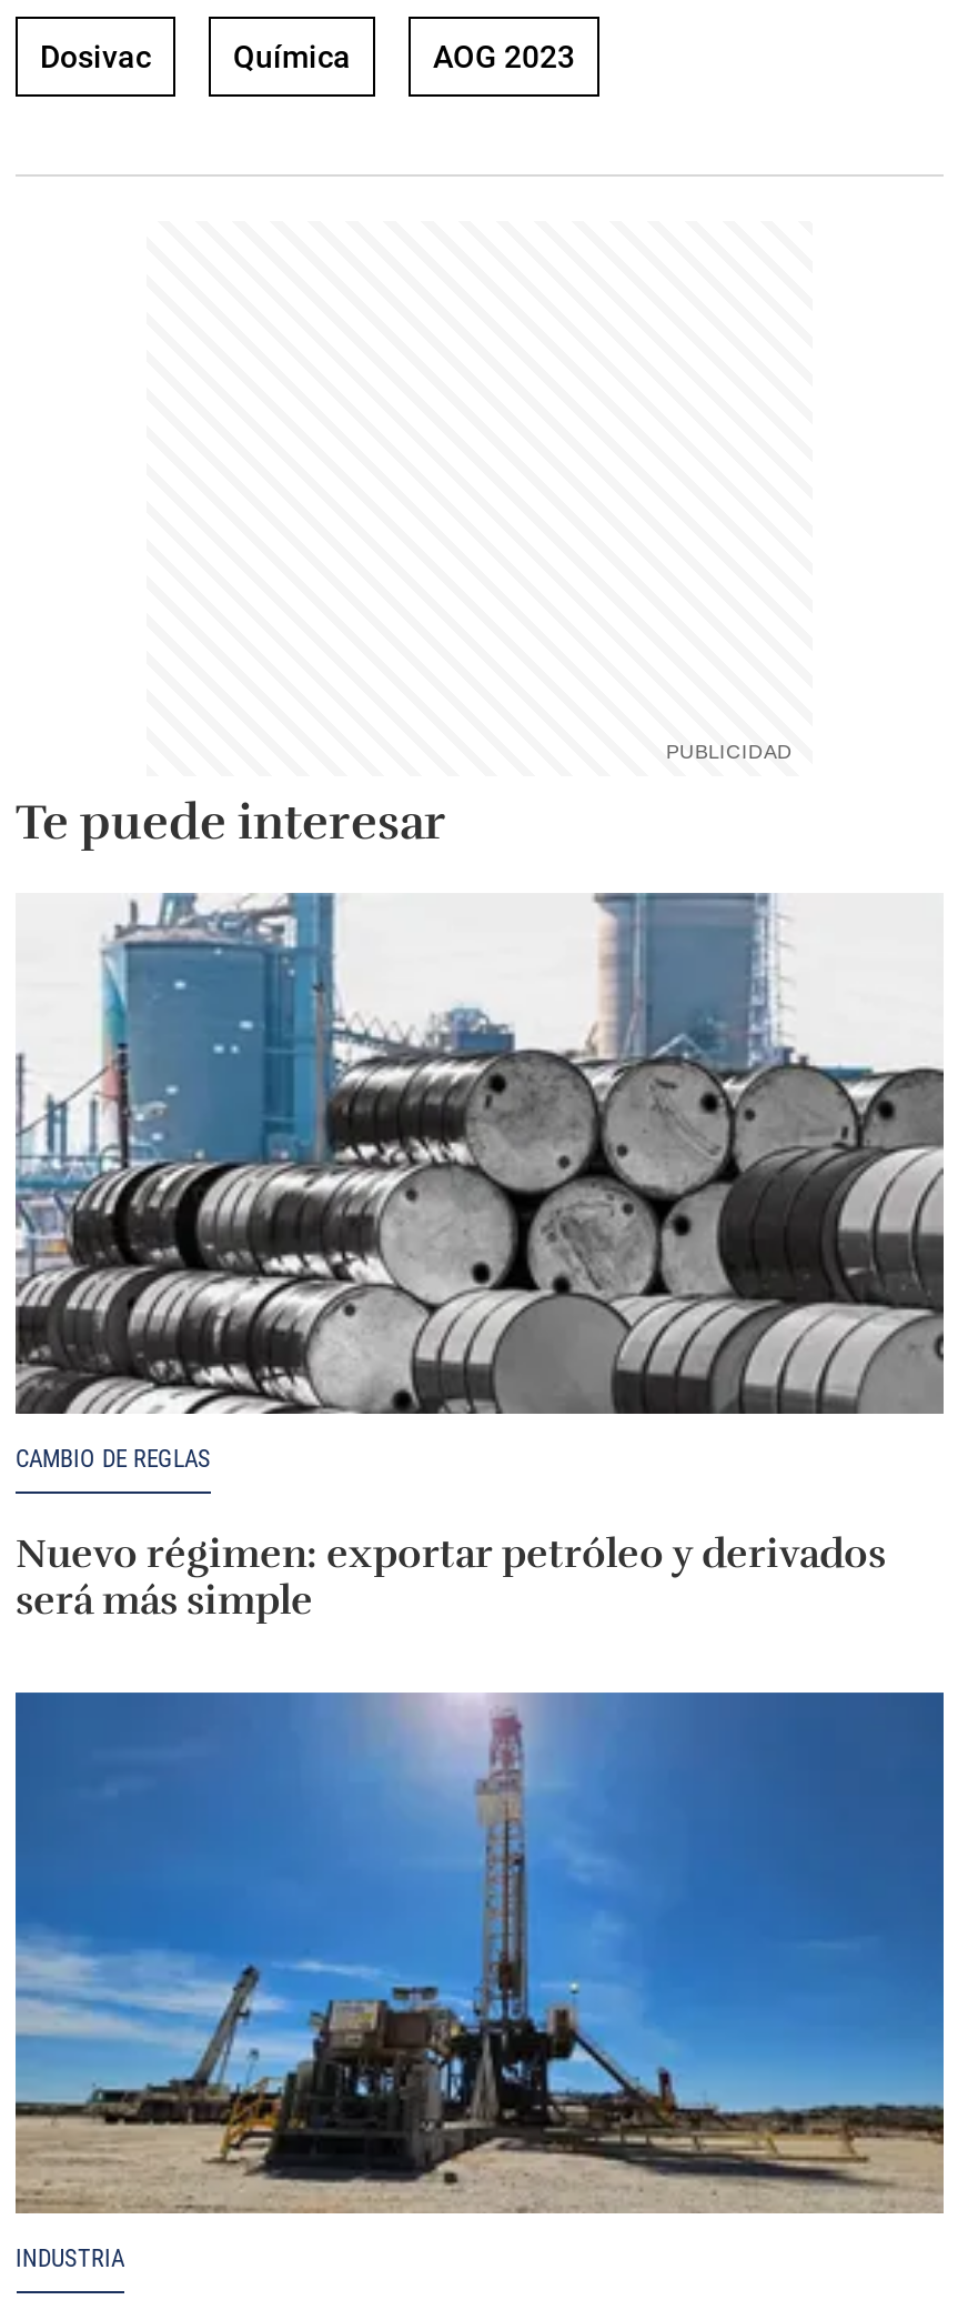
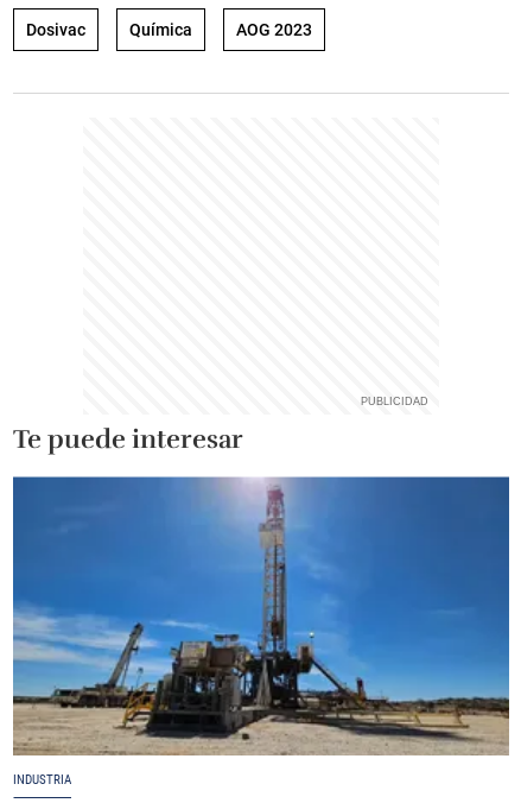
[13,892,946,1625] [image] | CAMBIO DE REGLAS | Nuevo régimen: exportar petróleo y derivados | será más simple -> none

